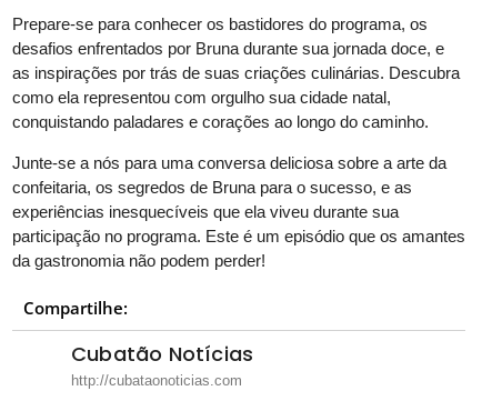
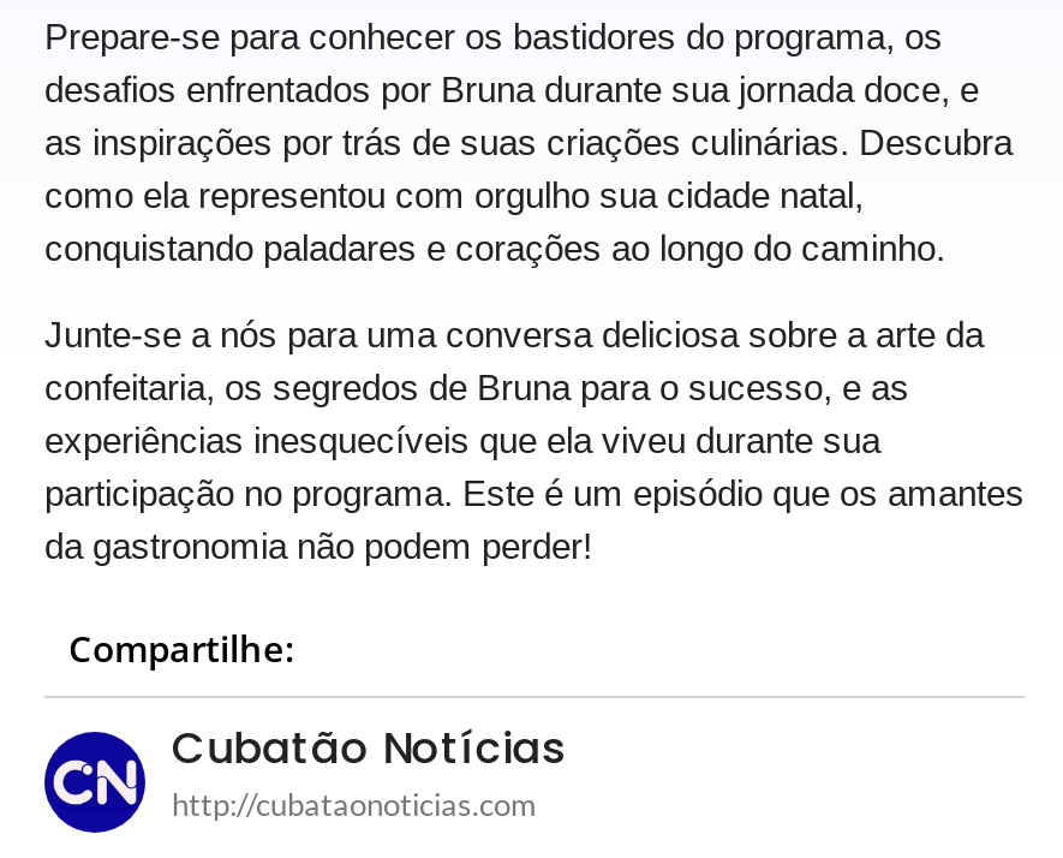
none -> [42,728,148,836] [image]

